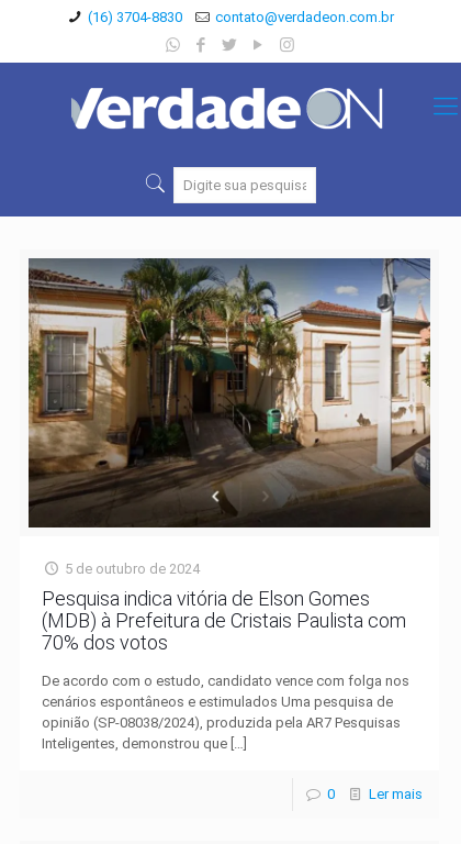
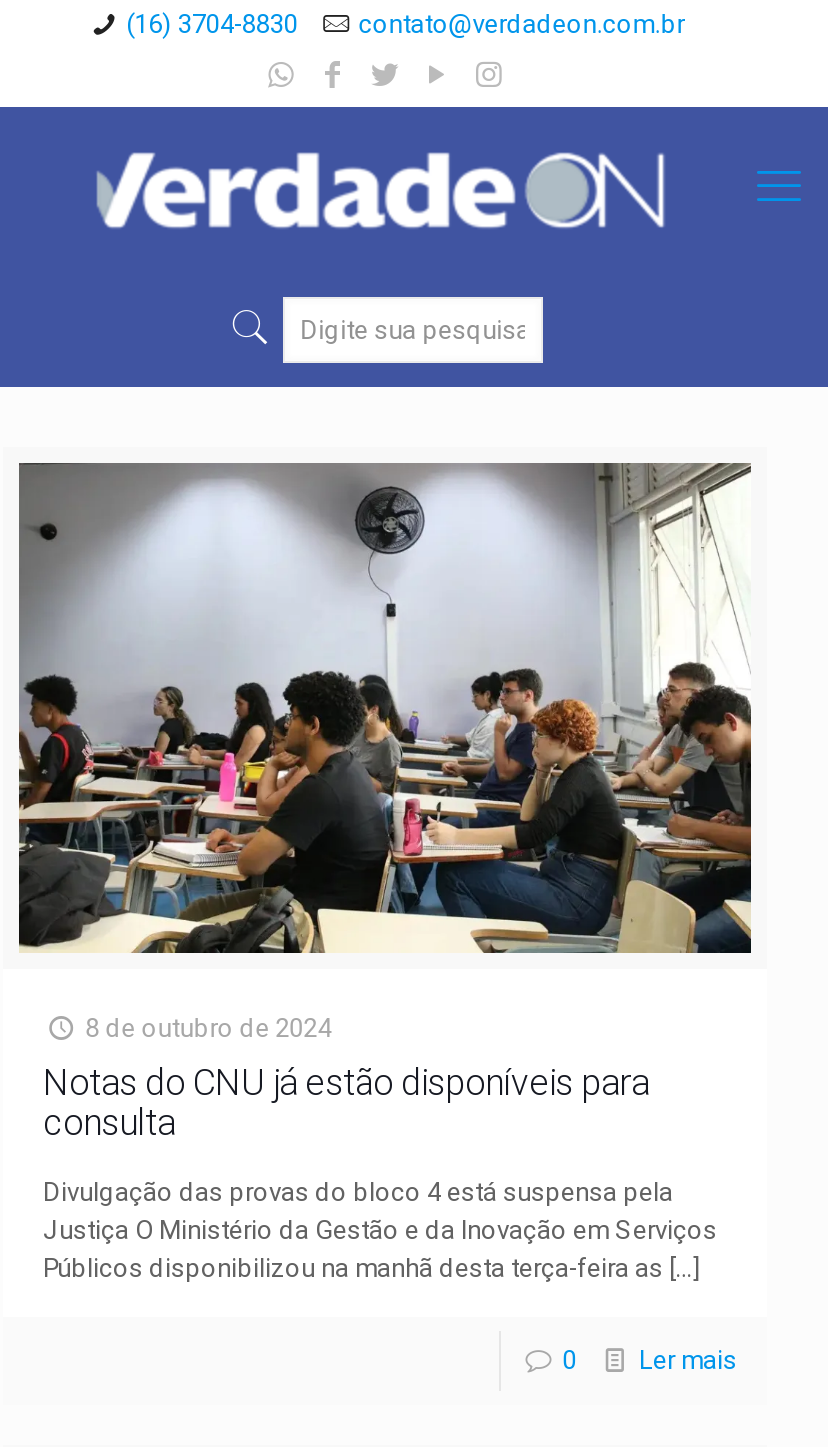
[29,258,431,654] [image] | 5 de outubro de 2024 | Pesquisa indica vitória de Elson Gomes | (MDB) à Prefeitura de Cristais Paulista com | 70% dos votos -> [19,463,753,1143] [image] | 8 de outubro de 2024 | Notas do CNU já estão disponíveis para | consulta
[42,673,409,752] De acordo com o estudo, candidato vence com folga nos | cenários espontâneos e estimulados Uma pesquisa de | opinião (SP-08038/2024), produzida pela AR7 Pesquisas | Inteligentes, demonstrou que […] -> [43,1177,717,1283] Divulgação das provas do bloco 4 está suspensa pela | Justiça O Ministério da Gestão e da Inovação em Serviços | Públicos disponibilizou na manhã desta terça-feira as […]

